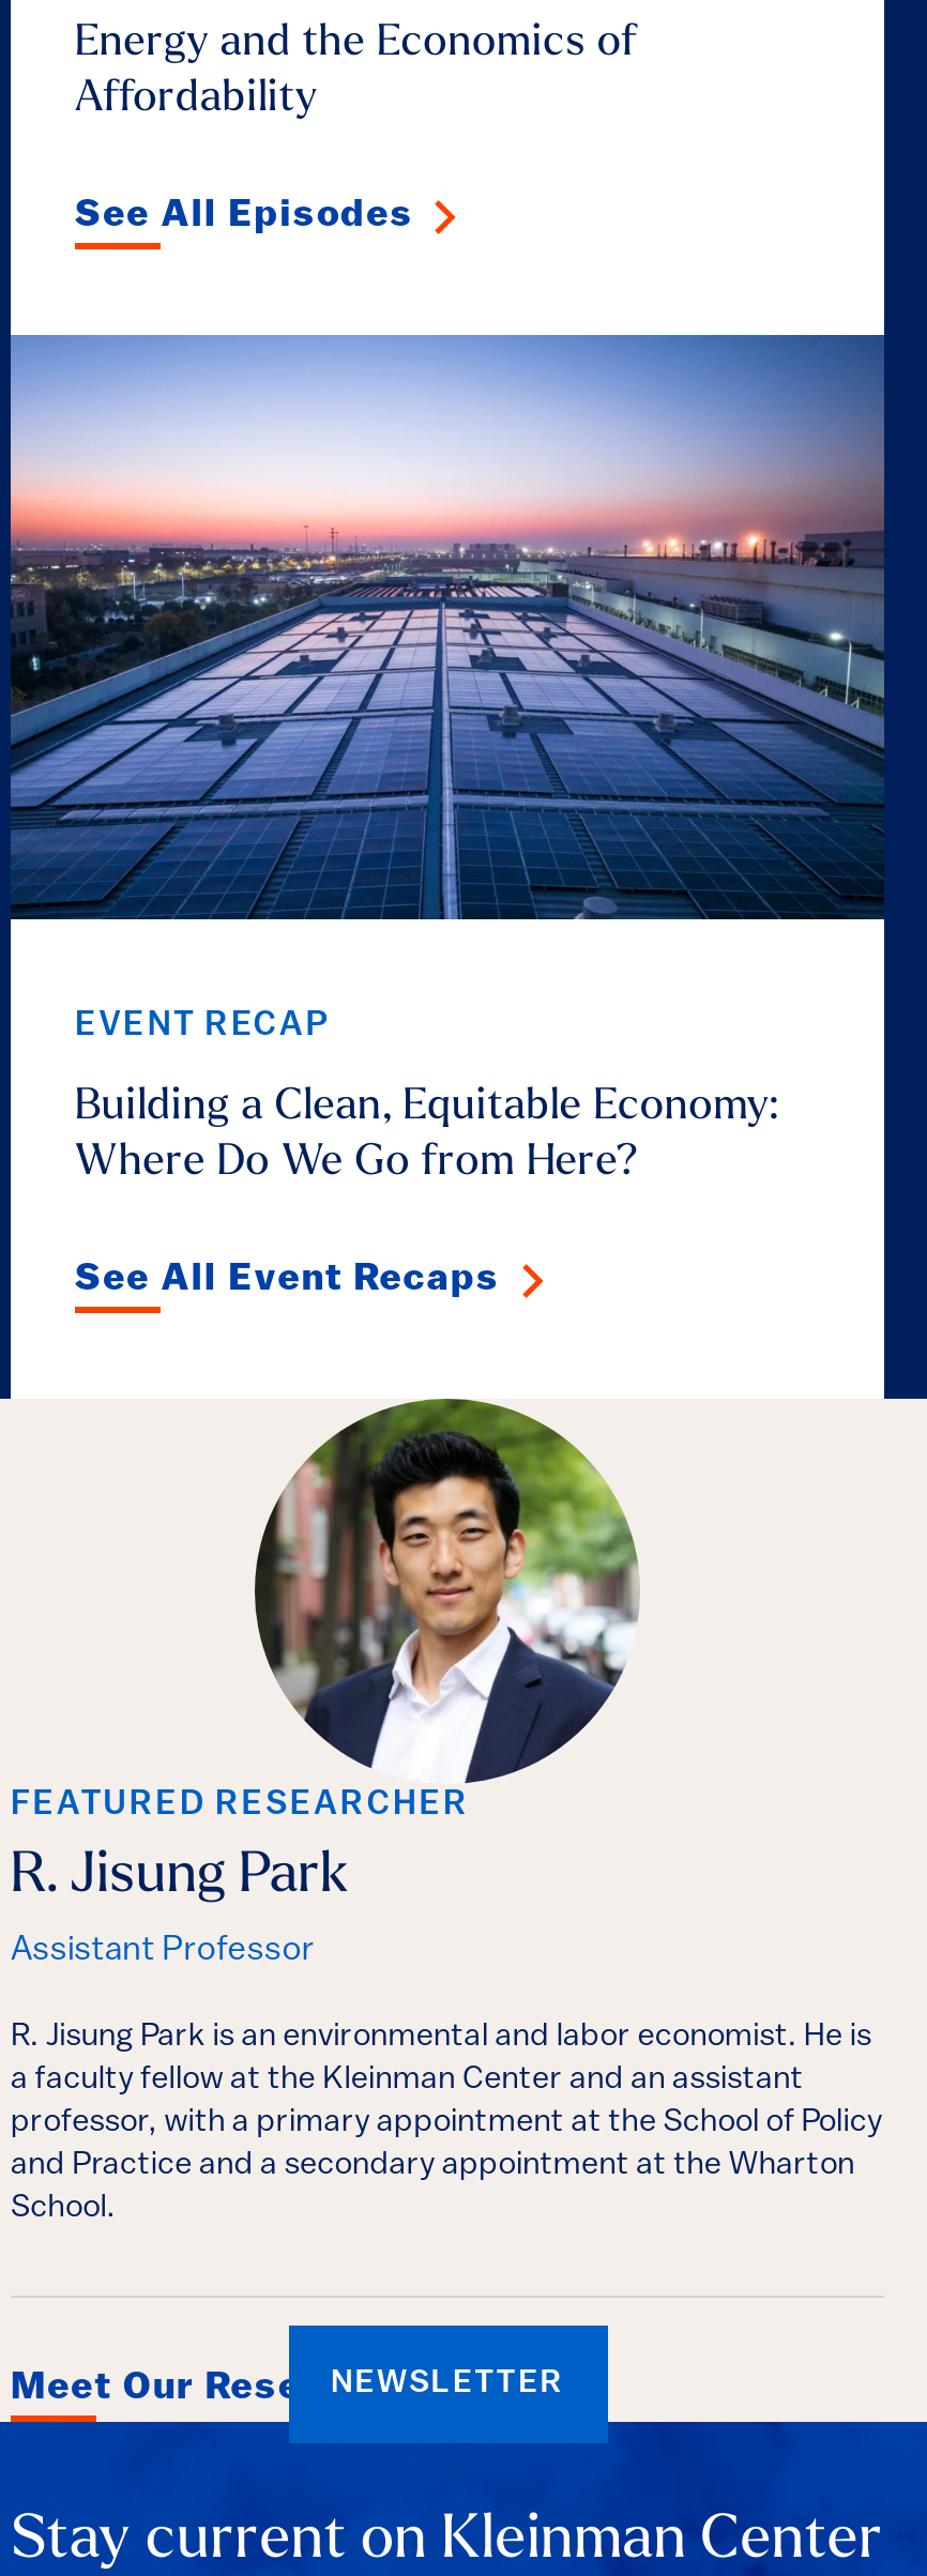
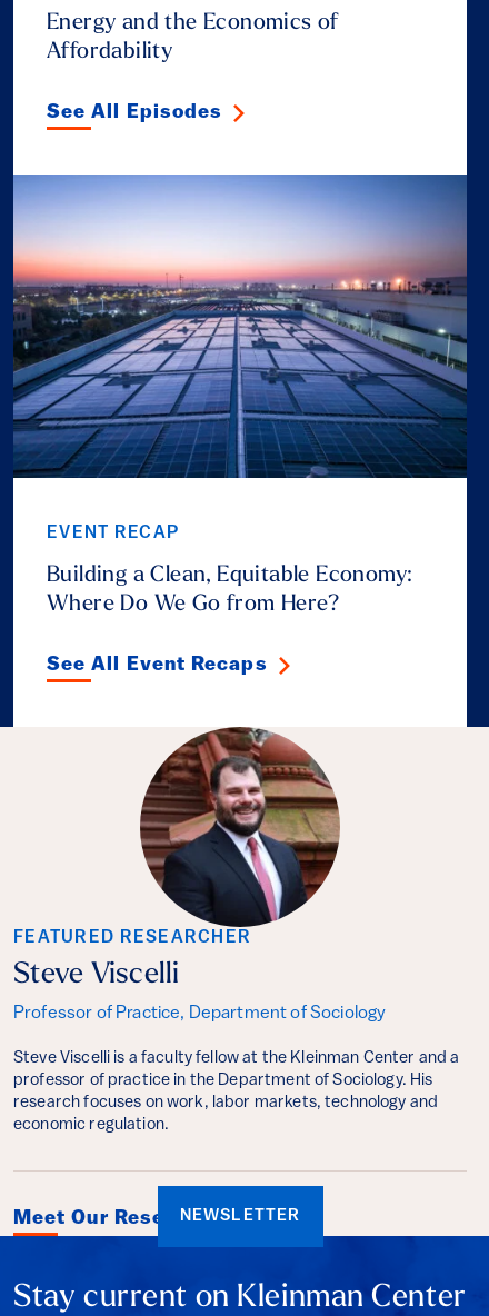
[11,1399,638,1906] [image] | R. Jisung Park -> [13,727,340,991] [image] | Steve Viscelli
[11,1934,315,1969] Assistant Professor -> [13,1005,386,1023] Professor of Practice, Department of Sociology
[11,2022,882,2225] R. Jisung Park is an environmental and labor economist. He is | a faculty fellow at the Kleinman Center and an assistant | professor, with a primary appointment at the School of Policy | and Practice and a secondary appointment at the Wharton | School. -> [13,1051,460,1134] Steve Viscelli is a faculty fellow at the Kleinman Center and a | professor of practice in the Department of Sociology. His | research focuses on work, labor markets, technology and | economic regulation.

